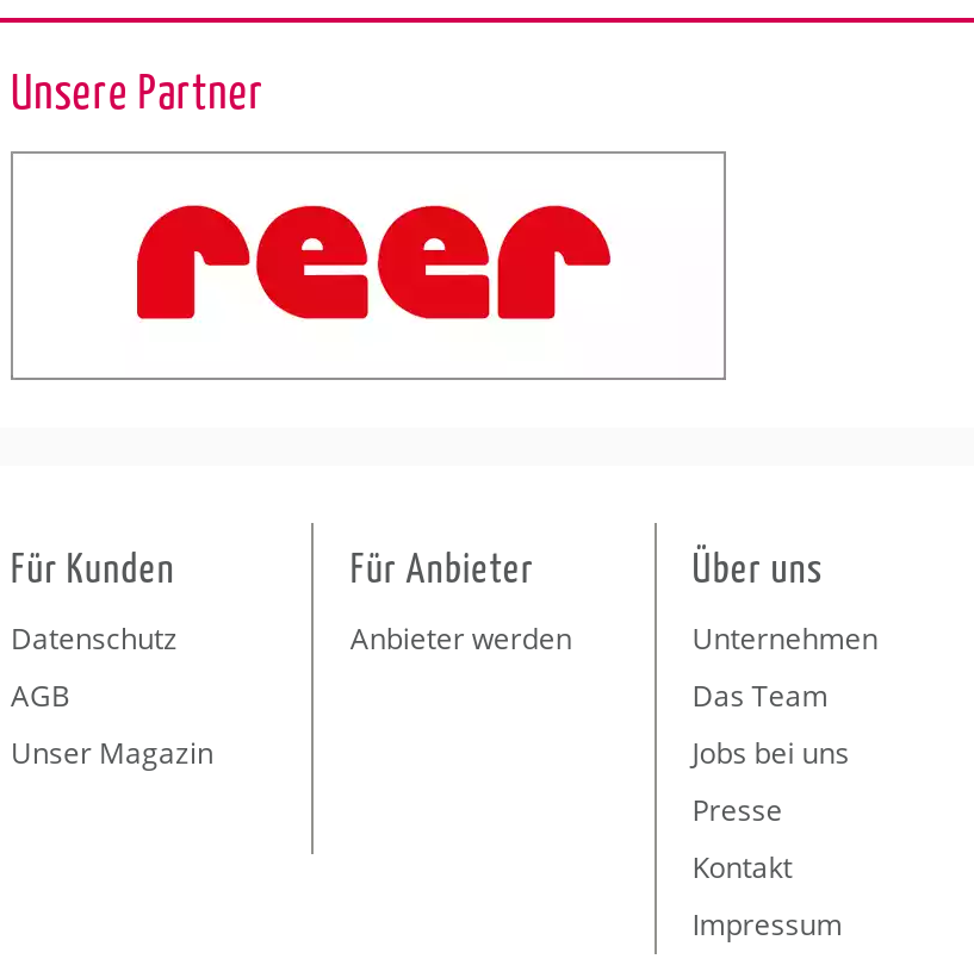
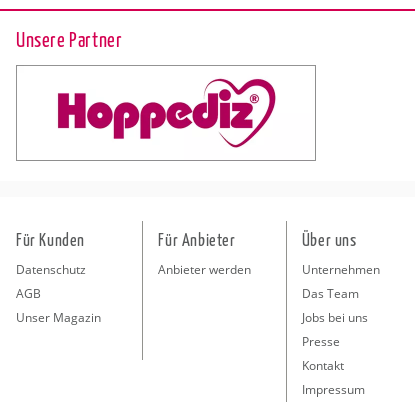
[111,185,631,349] [image] -> [57,78,277,149] [image]

